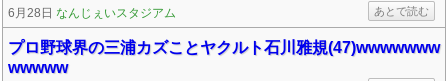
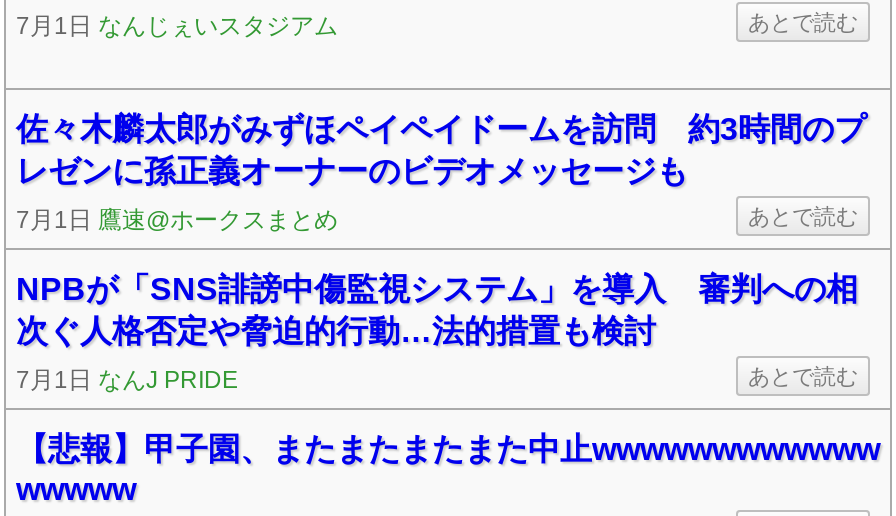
[8,6,176,20] 6月28日なんじぇいスタジアム -> [16,12,338,40] 7月1日なんじぇいスタジアム
[8,39,440,56] プロ野球界の三浦カズことヤクルト石川雅規(47)wwwwwww -> [16,112,880,466] 佐々木麟太郎がみずほペイペイドームを訪問 約3時間のプ | レゼンに孫正義オーナーのビデオメッセージも | 7月1日鷹速@ホークスまとめ | あとで読む | NPBが「SNS誹謗中傷監視システム」を導入 審判への相 | 次ぐ人格否定や脅迫的行動…法的措置も検討 | 7月1日なんJ PRIDE | あとで読む | 【悲報】甲子園、またまたまたまた中止wwwwwwwwwwww

